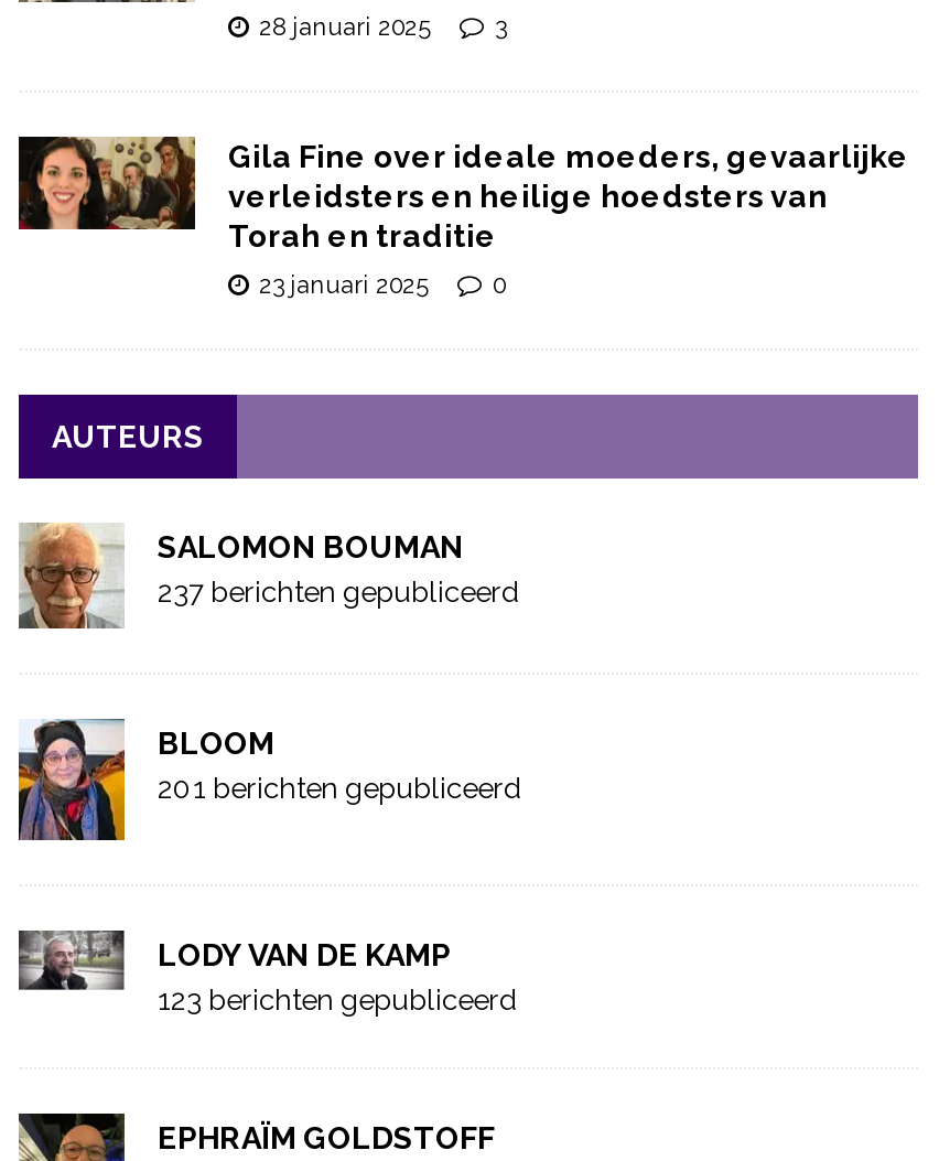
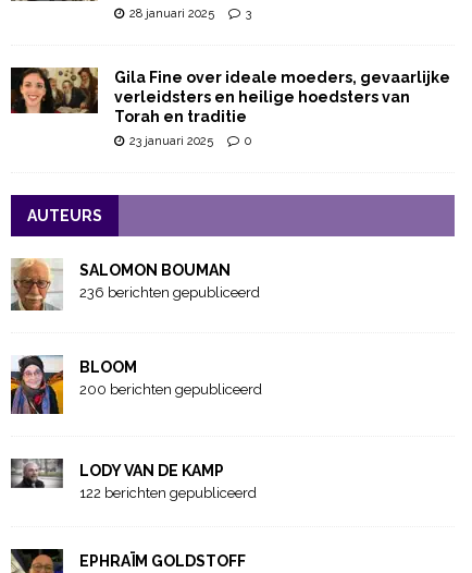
[158,576,519,609] 237 berichten gepubliceerd -> [79,284,260,301] 236 berichten gepubliceerd
[158,772,521,805] 201 berichten gepubliceerd -> [79,381,262,398] 200 berichten gepubliceerd
[158,982,517,1015] 123 berichten gepubliceerd -> [79,485,257,501] 122 berichten gepubliceerd

